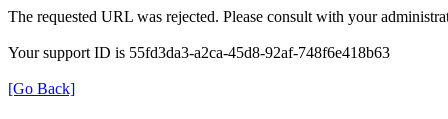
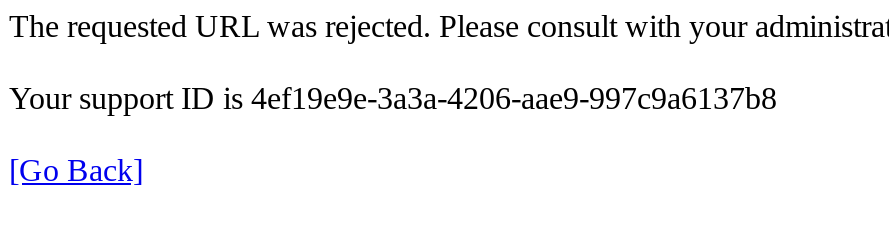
[8,44,390,61] Your support ID is 55fd3da3-a2ca-45d8-92af-748f6e418b63 -> [9,81,777,115] Your support ID is 4ef19e9e-3a3a-4206-aae9-997c9a6137b8

